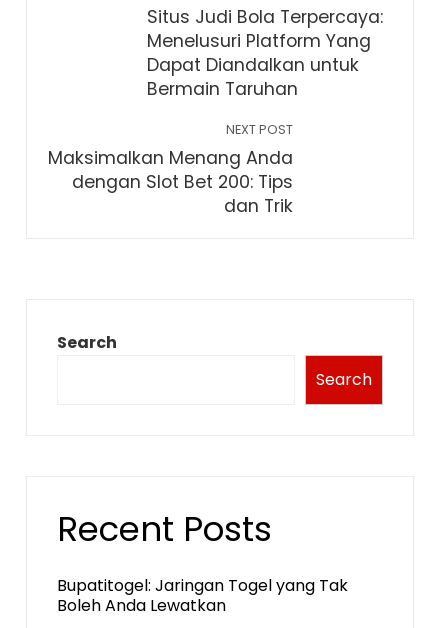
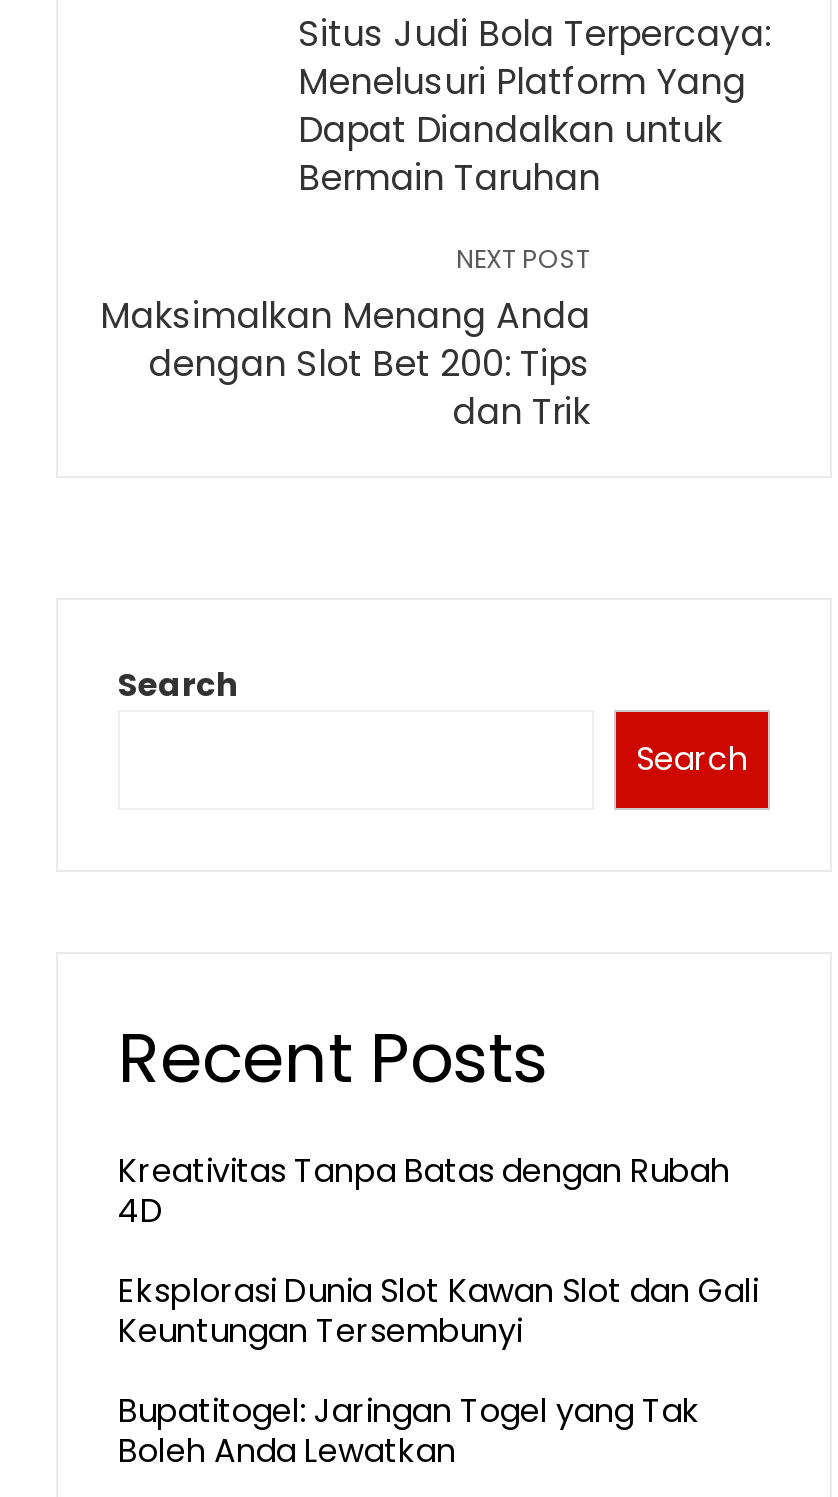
none -> [118,1148,758,1354] Kreativitas Tanpa Batas dengan Rubah | 4D | Eksplorasi Dunia Slot Kawan Slot dan Gali | Keuntungan Tersembunyi

